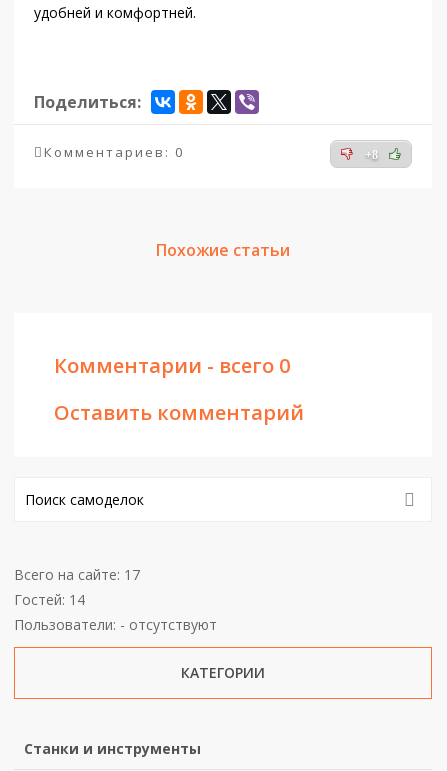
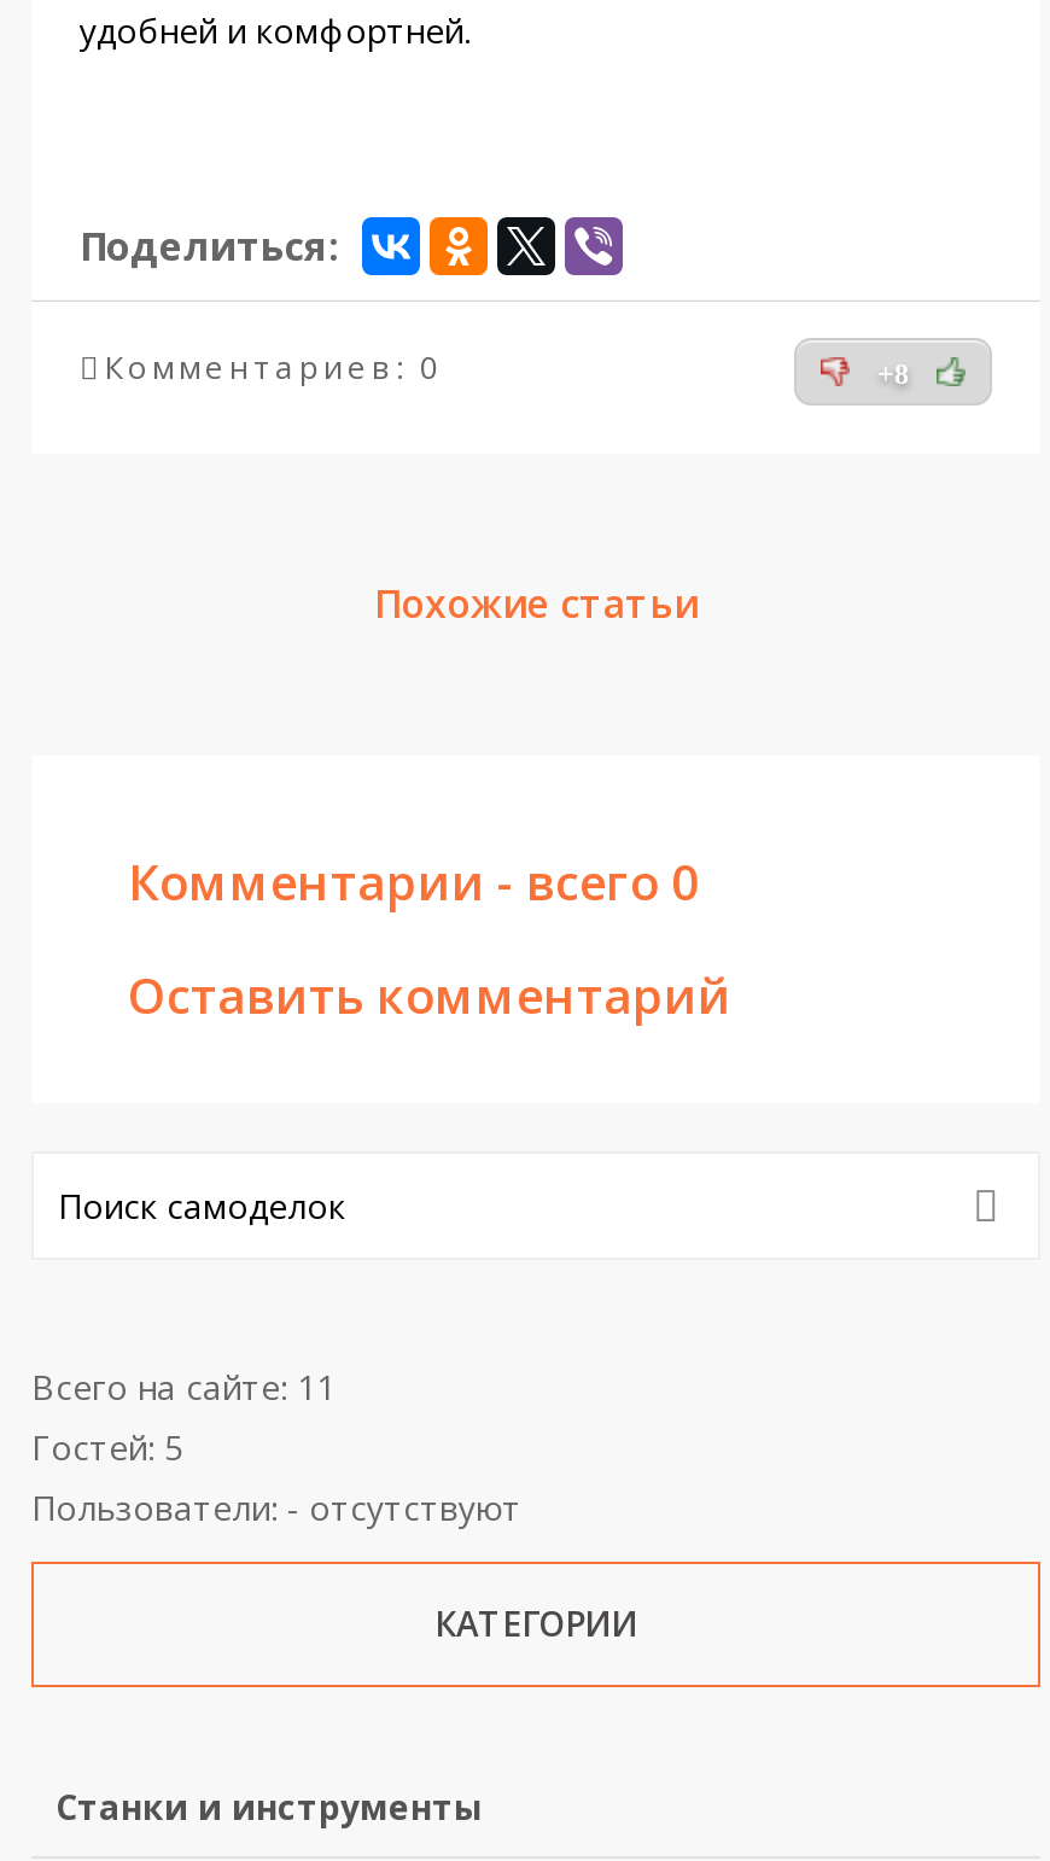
[14,565,140,584] Всего на сайте: 17 -> [31,1364,336,1409] Всего на сайте: 11
[14,590,85,609] Гостей: 14 -> [31,1424,183,1470] Гостей: 5

